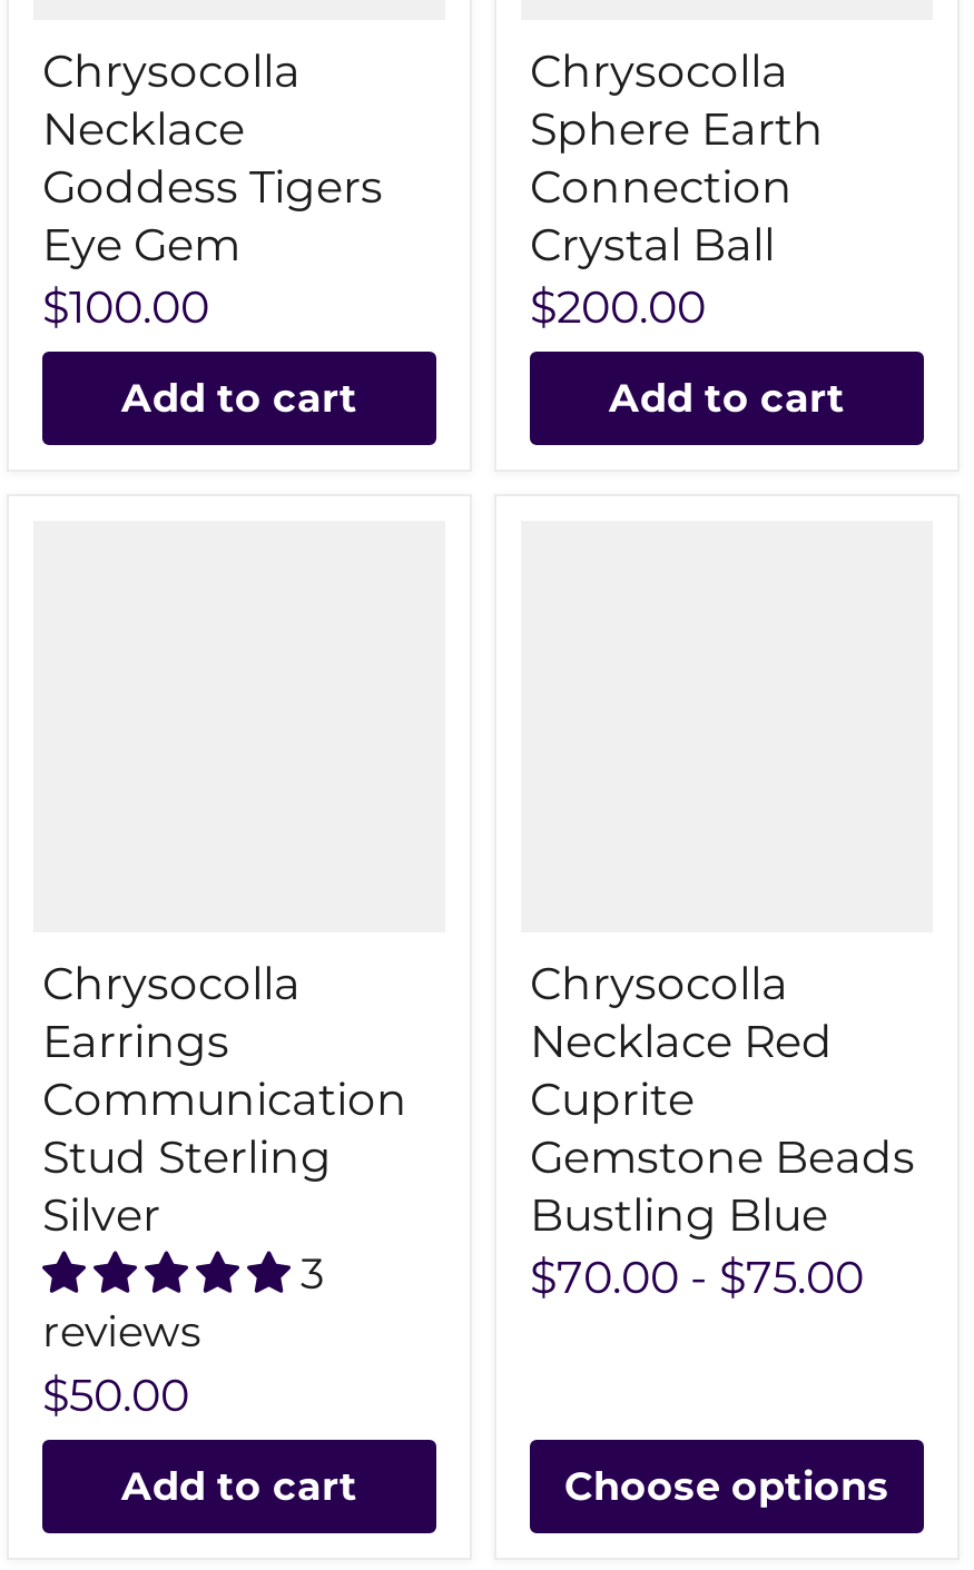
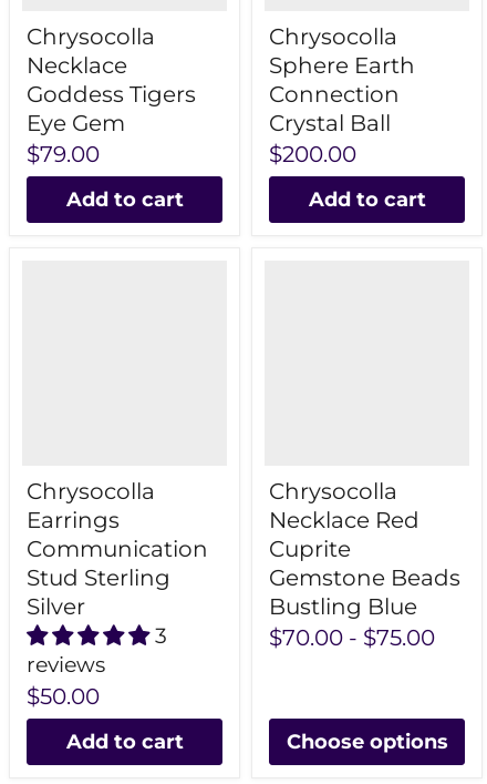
[42,281,209,334] $100.00 -> [27,141,100,168] $79.00

